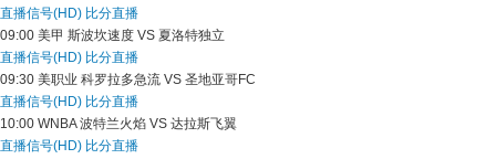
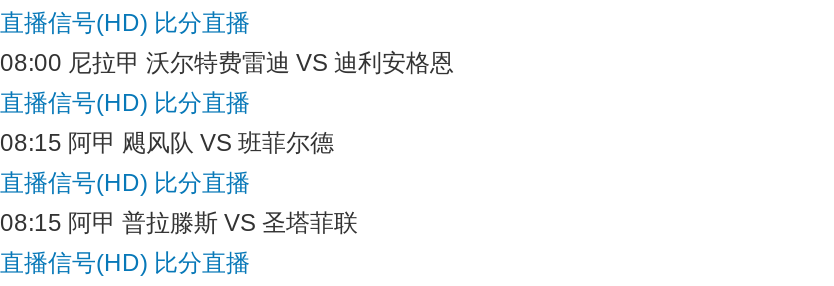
[0,28,225,43] 09:00 美甲斯波坎速度 VS 夏洛特独立 -> [0,49,454,77] 08:00 尼拉甲沃尔特费雷迪 VS 迪利安格恩
[0,72,256,87] 09:30 美职业科罗拉多急流 VS 圣地亚哥FC -> [0,129,334,157] 08:15 阿甲飓风队 VS 班菲尔德
[0,116,237,131] 10:00 WNBA波特兰火焰 VS 达拉斯飞翼 -> [0,209,358,237] 08:15 阿甲普拉滕斯 VS 圣塔菲联

